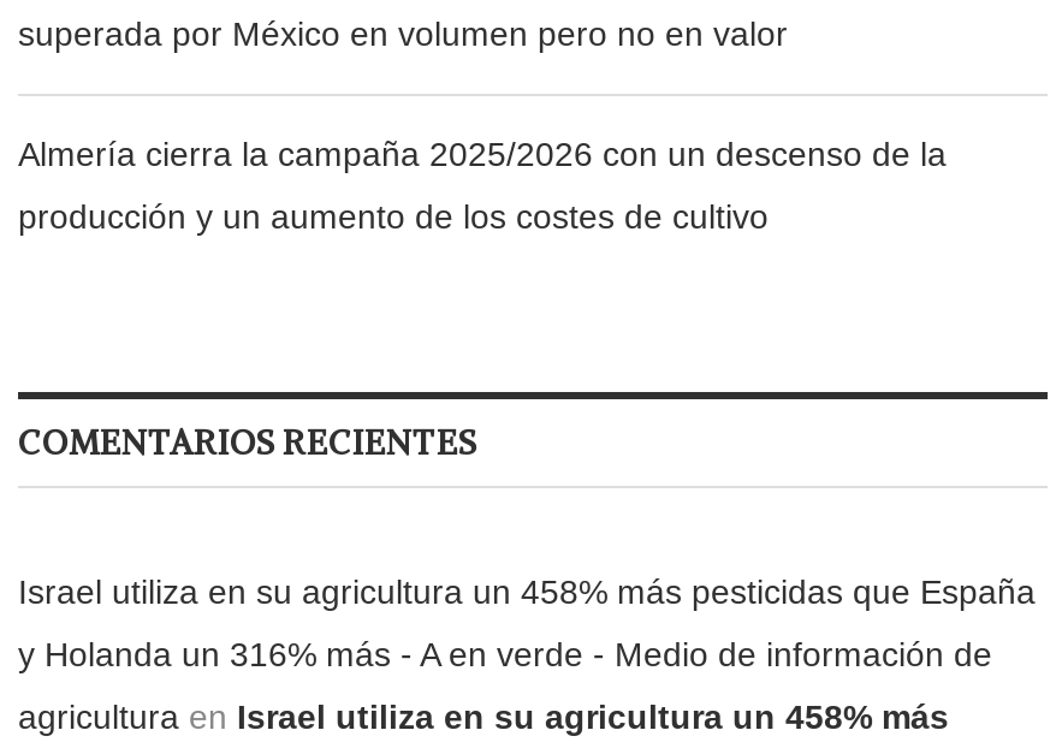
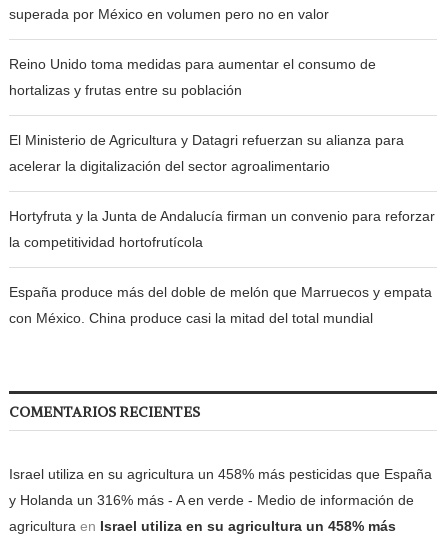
[18,136,947,237] Almería cierra la campaña 2025/2026 con un descenso de la | producción y un aumento de los costes de cultivo -> [9,56,435,326] Reino Unido toma medidas para aumentar el consumo de | hortalizas y frutas entre su población | El Ministerio de Agricultura y Datagri refuerzan su alianza para | acelerar la digitalización del sector agroalimentario | Hortyfruta y la Junta de Andalucía firman un convenio para reforzar | la competitividad hortofrutícola | España produce más del doble de melón que Marruecos y empata | con México. China produce casi la mitad del total mundial

